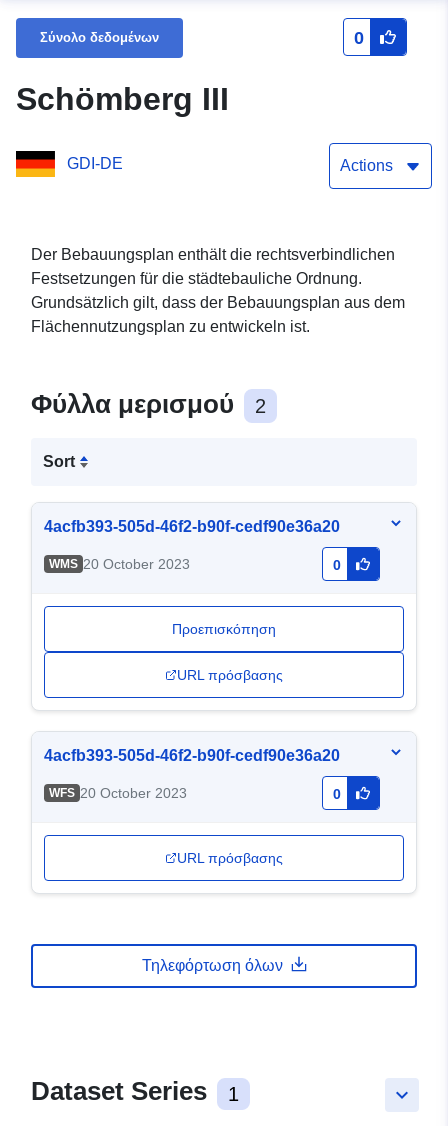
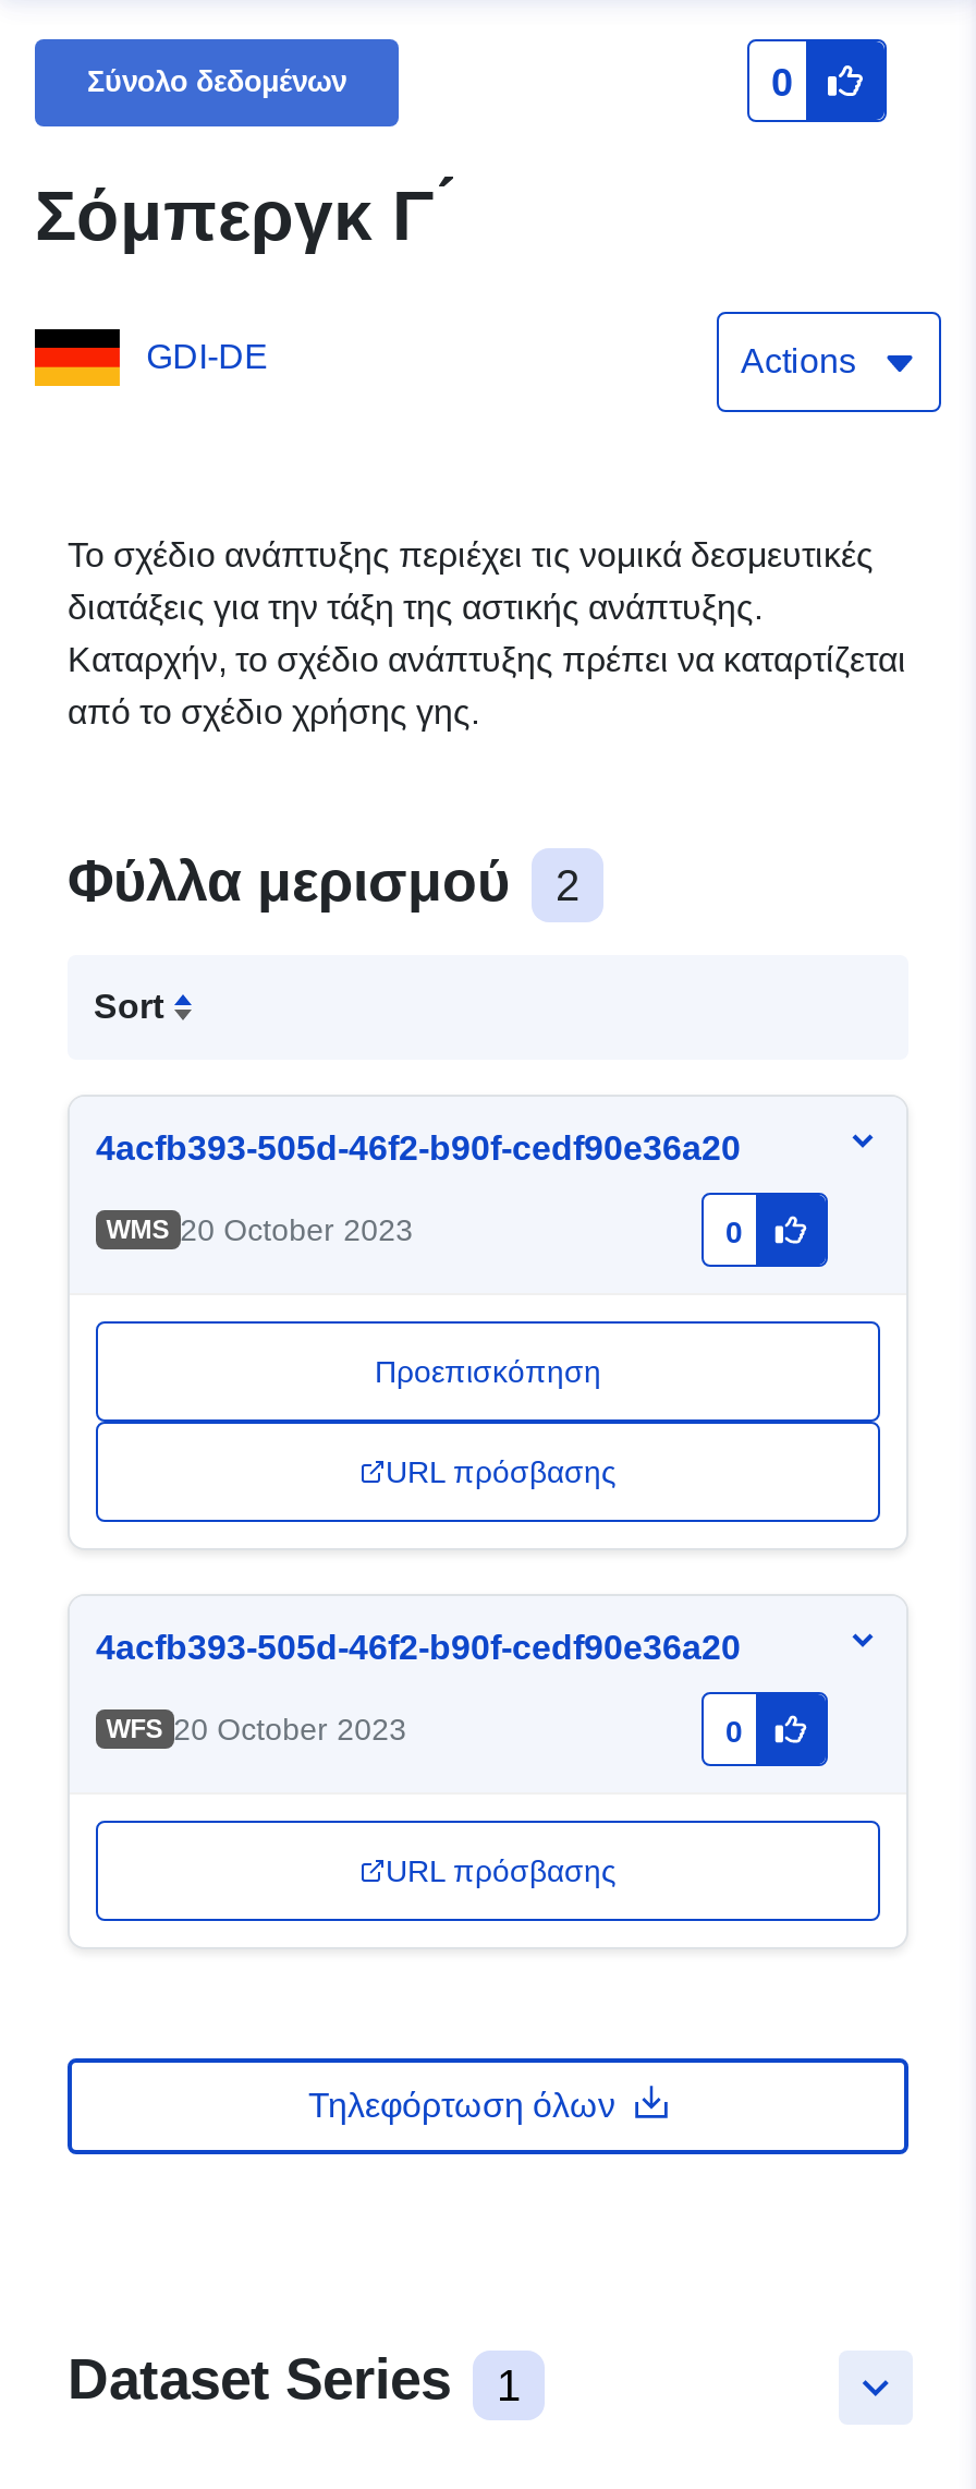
[16,81,229,117] Schömberg III -> [35,177,453,256] Σόμπεργκ Γ ́
[31,246,405,335] Der Bebauungsplan enthält die rechtsverbindlichen | Festsetzungen für die städtebauliche Ordnung. | Grundsätzlich gilt, dass der Bebauungsplan aus dem | Flächennutzungsplan zu entwickeln ist. -> [68,537,906,731] Το σχέδιο ανάπτυξης περιέχει τις νομικά δεσμευτικές | διατάξεις για την τάξη της αστικής ανάπτυξης. | Καταρχήν, το σχέδιο ανάπτυξης πρέπει να καταρτίζεται | από το σχέδιο χρήσης γης.

